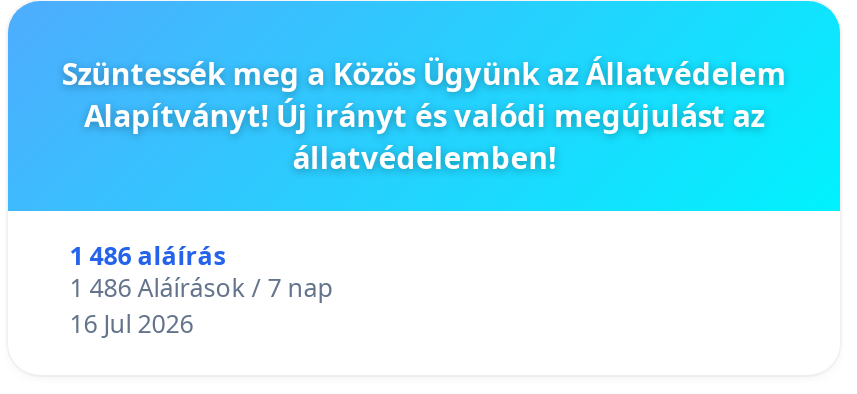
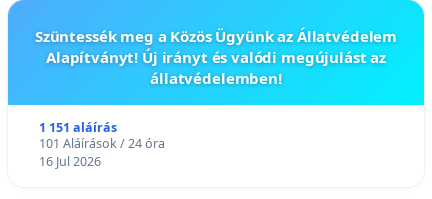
[70,238,226,272] 1 486 aláírás -> [39,119,117,136] 1 151 aláírás
[70,270,334,304] 1 486 Aláírások / 7 nap -> [39,135,165,152] 101 Aláírások / 24 óra

